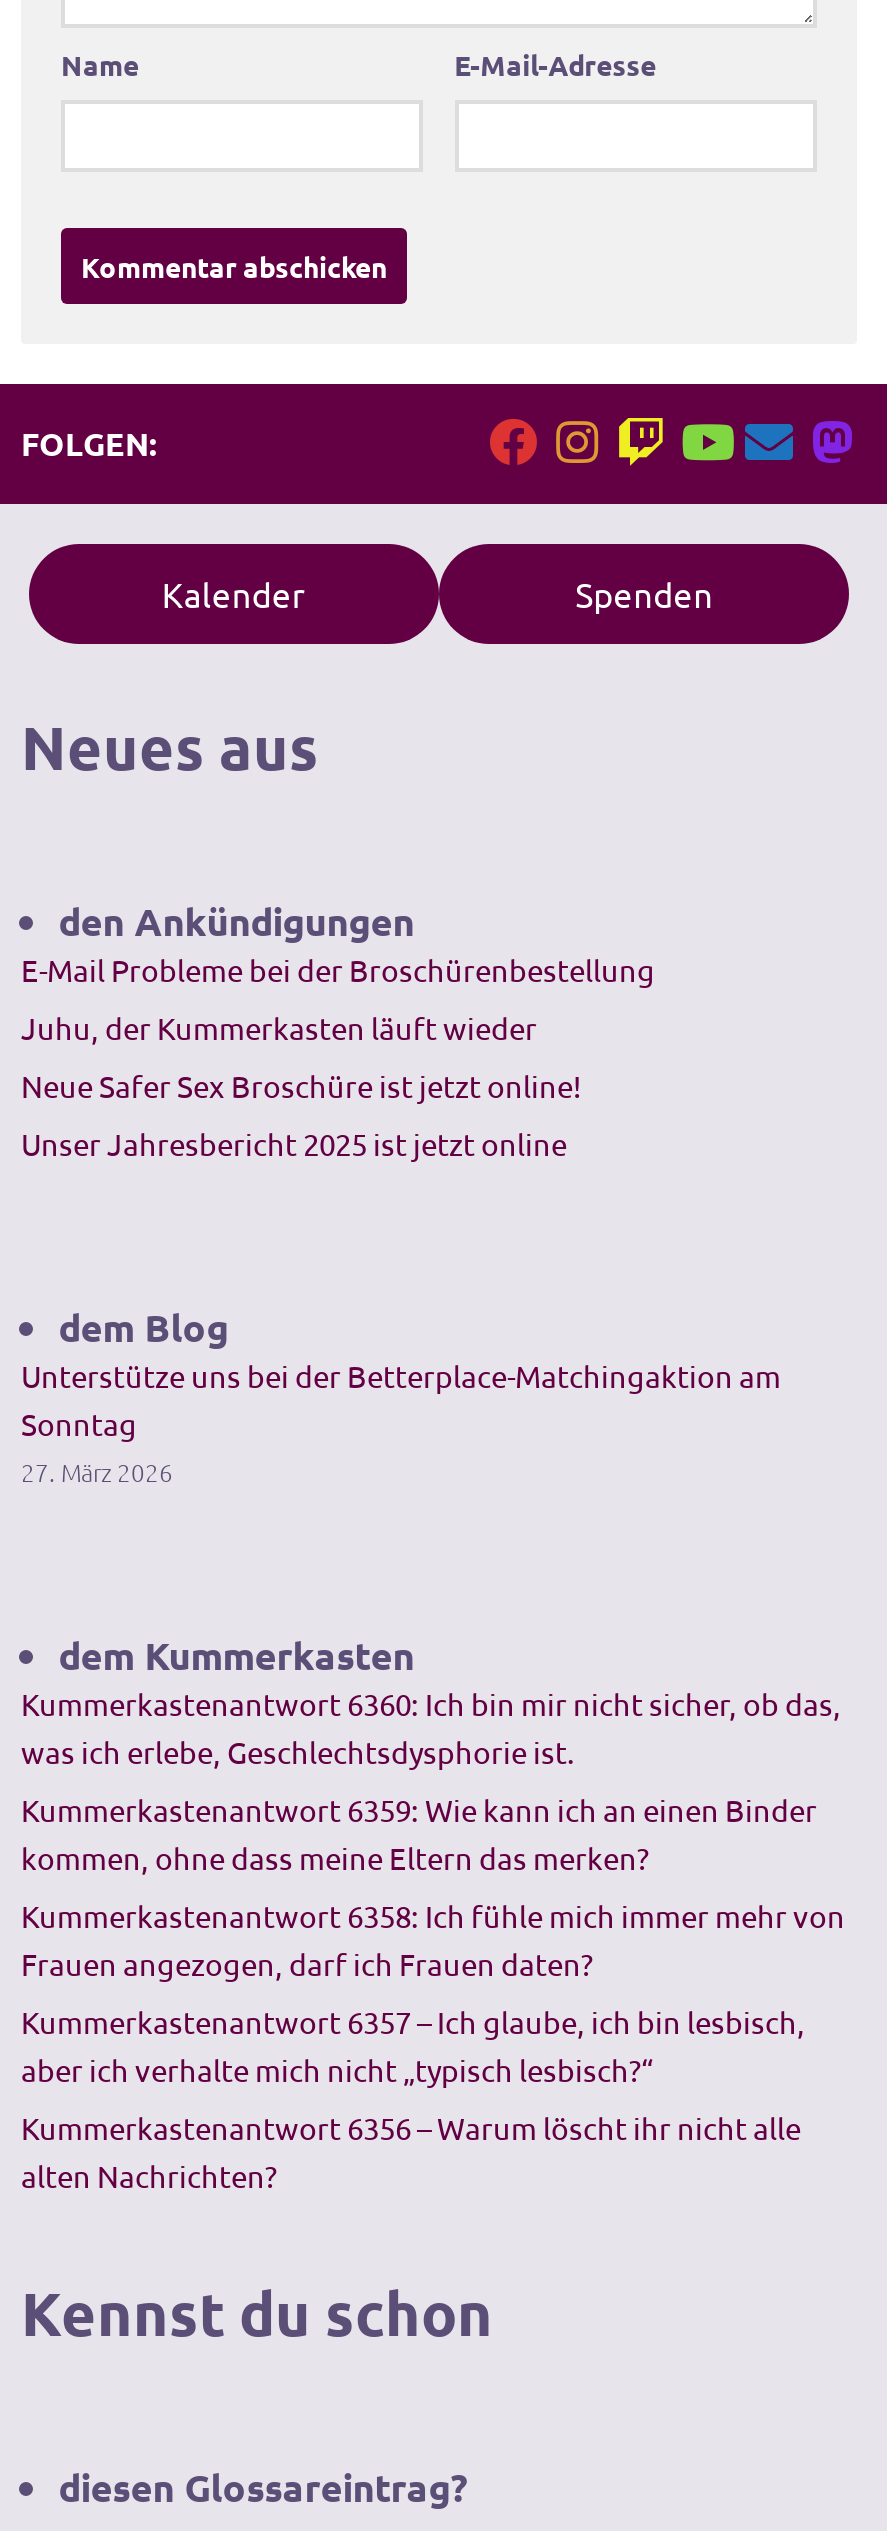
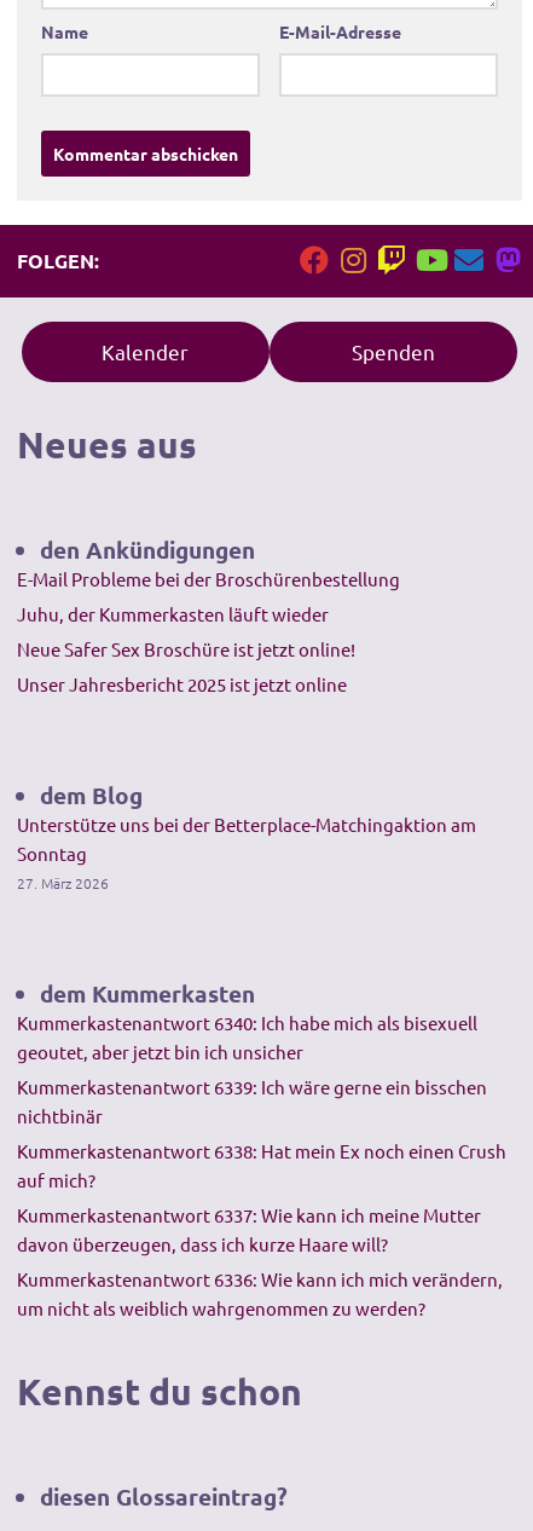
[21,1684,841,1770] Kummerkastenantwort 6360: Ich bin mir nicht sicher, ob das, | was ich erlebe, Geschlechtsdysphorie ist. -> [17,1011,477,1063] Kummerkastenantwort 6340: Ich habe mich als bisexuell | geoutet, aber jetzt bin ich unsicher
[21,1790,817,1876] Kummerkastenantwort 6359: Wie kann ich an einen Binder | kommen, ohne dass meine Eltern das merken? -> [17,1075,487,1127] Kummerkastenantwort 6339: Ich wäre gerne ein bisschen | nichtbinär
[21,1896,845,1982] Kummerkastenantwort 6358: Ich fühle mich immer mehr von | Frauen angezogen, darf ich Frauen daten? -> [17,1139,506,1191] Kummerkastenantwort 6338: Hat mein Ex noch einen Crush | auf mich?
[21,2002,805,2088] Kummerkastenantwort 6357 – Ich glaube, ich bin lesbisch, | aber ich verhalte mich nicht „typisch lesbisch?“ -> [17,1204,481,1256] Kummerkastenantwort 6337: Wie kann ich meine Mutter | davon überzeugen, dass ich kurze Haare will?
[21,2108,801,2194] Kummerkastenantwort 6356 – Warum löscht ihr nicht alle | alten Nachrichten? -> [17,1268,503,1320] Kummerkastenantwort 6336: Wie kann ich mich verändern, | um nicht als weiblich wahrgenommen zu werden?

